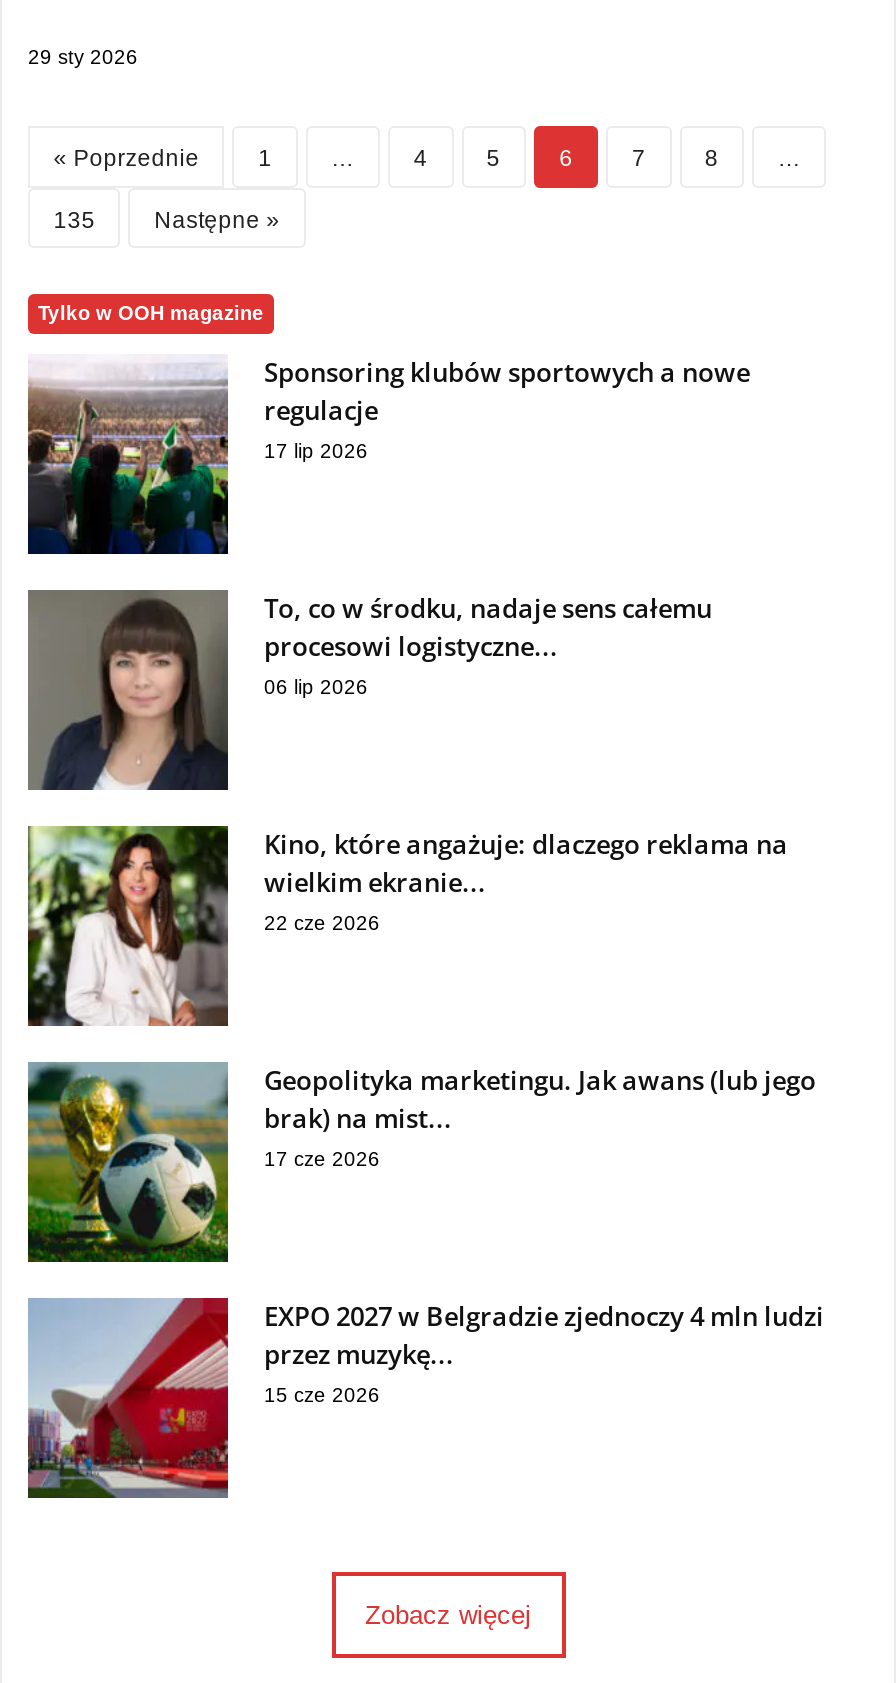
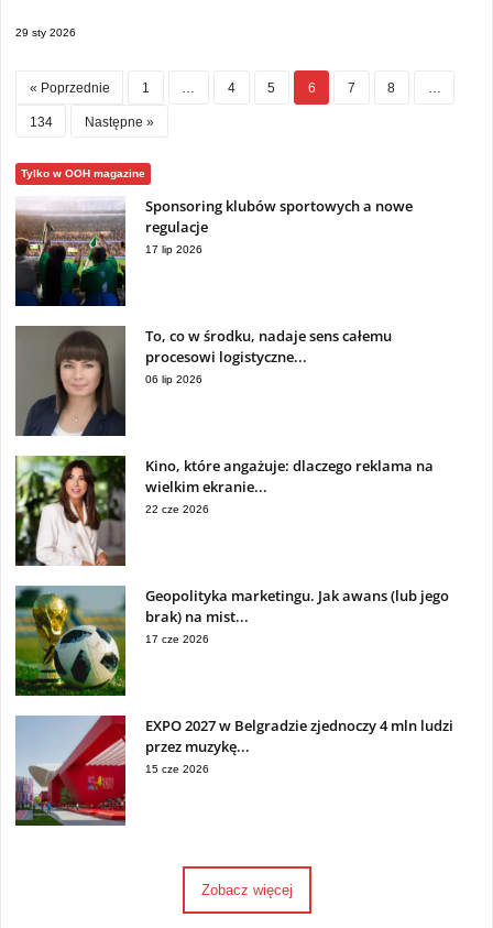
[53,205,95,231] 135 -> [29,114,52,128] 134

